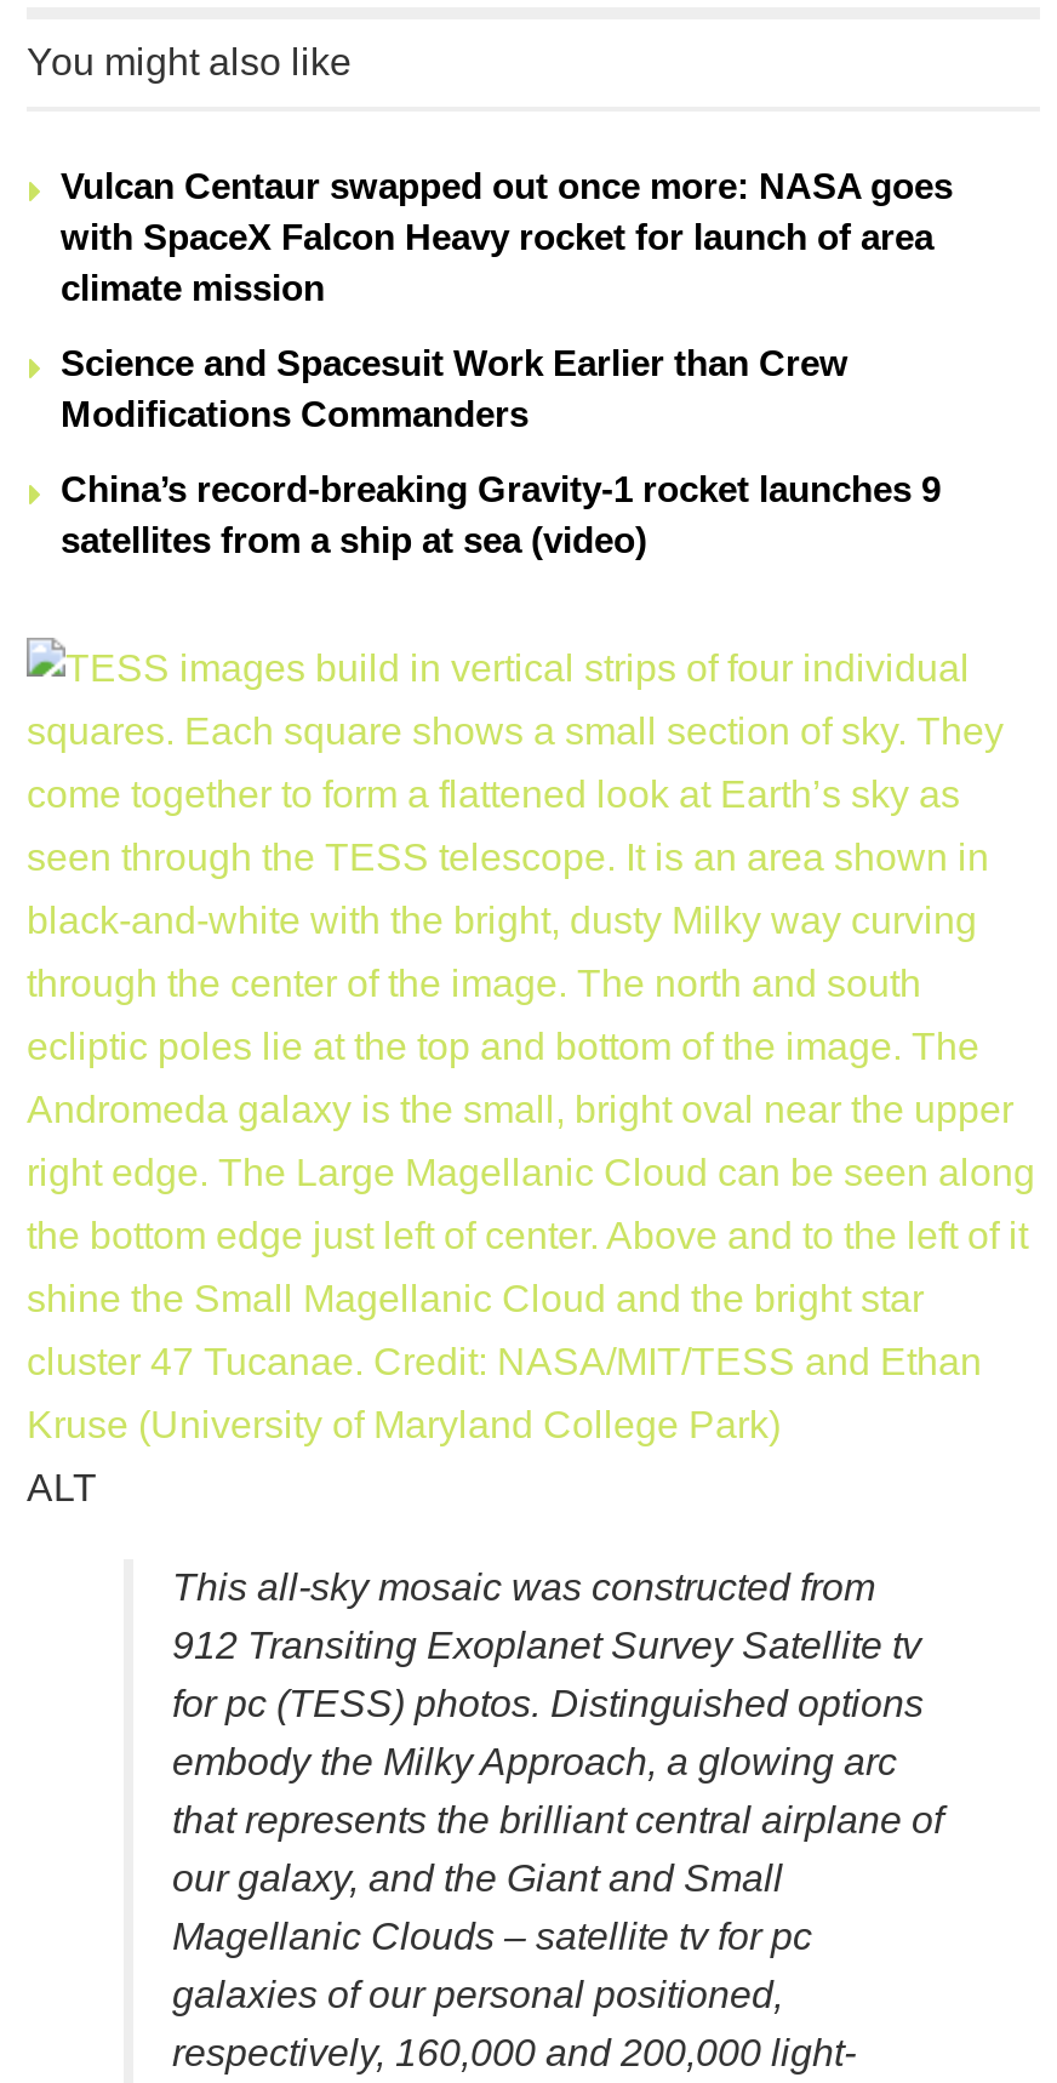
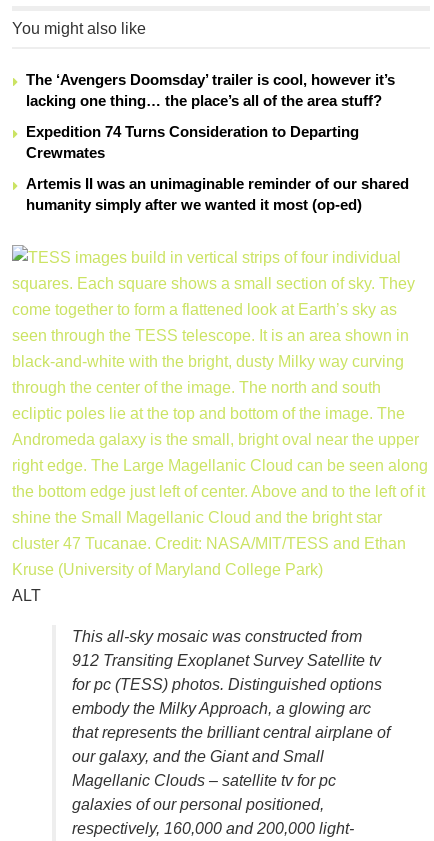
[61,164,953,307] Vulcan Centaur swapped out once more: NASA goes | with SpaceX Falcon Heavy rocket for launch of area | climate mission -> [26,71,395,109] The ‘Avengers Doomsday’ trailer is cool, however it’s | lacking one thing… the place’s all of the area stuff?
[61,341,849,434] Science and Spacesuit Work Earlier than Crew | Modifications Commanders -> [26,123,359,161] Expedition 74 Turns Consideration to Departing | Crewmates
[61,468,941,560] China’s record-breaking Gravity-1 rocket launches 9 | satellites from a ship at sea (video) -> [26,175,409,213] Artemis II was an unimaginable reminder of our shared | humanity simply after we wanted it most (op-ed)

